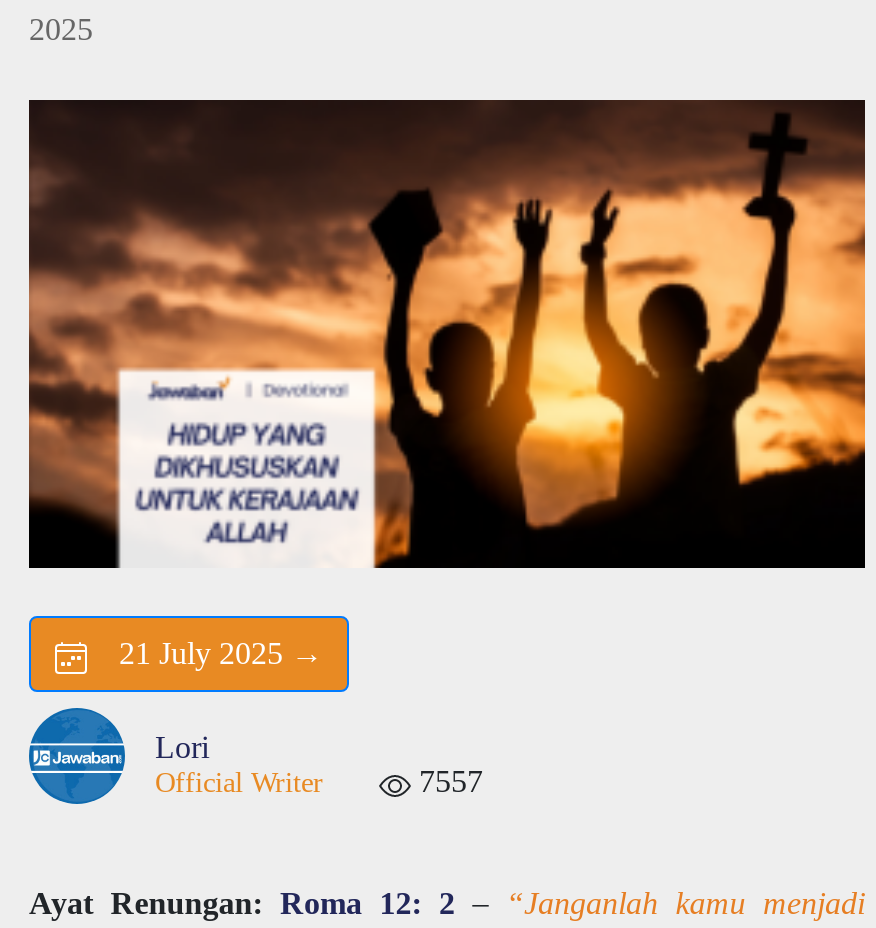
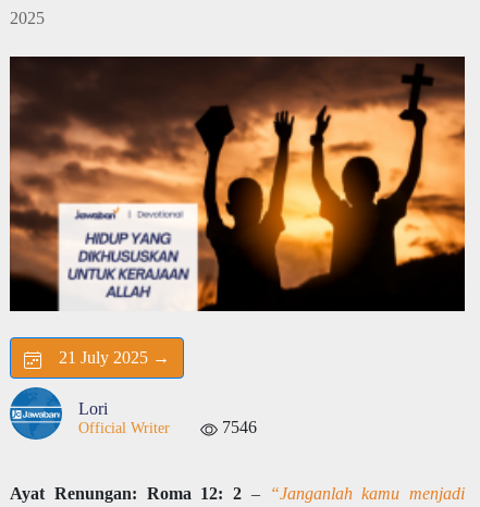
[411,765,483,799] 7557 -> [218,418,257,437] 7546

